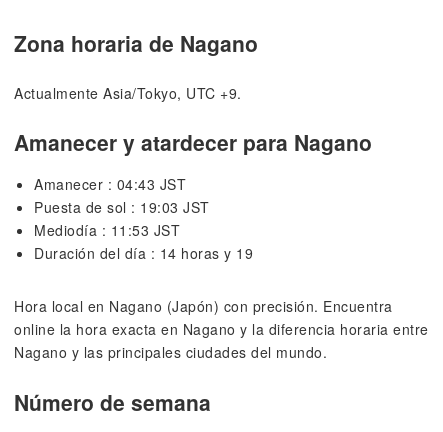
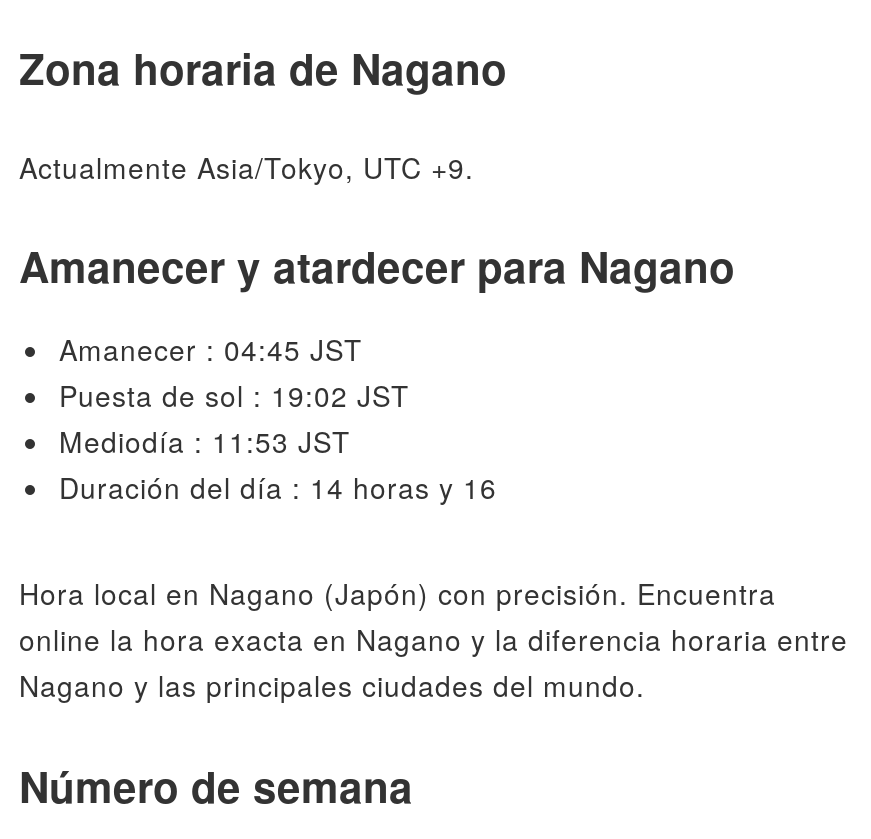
[34,174,186,194] Amanecer : 04:43 JST -> [59,330,363,370] Amanecer : 04:45 JST
[34,197,209,217] Puesta de sol : 19:03 JST -> [59,376,410,416] Puesta de sol : 19:02 JST
[34,243,253,263] Duración del día : 14 horas y 19 -> [59,468,497,508] Duración del día : 14 horas y 16

